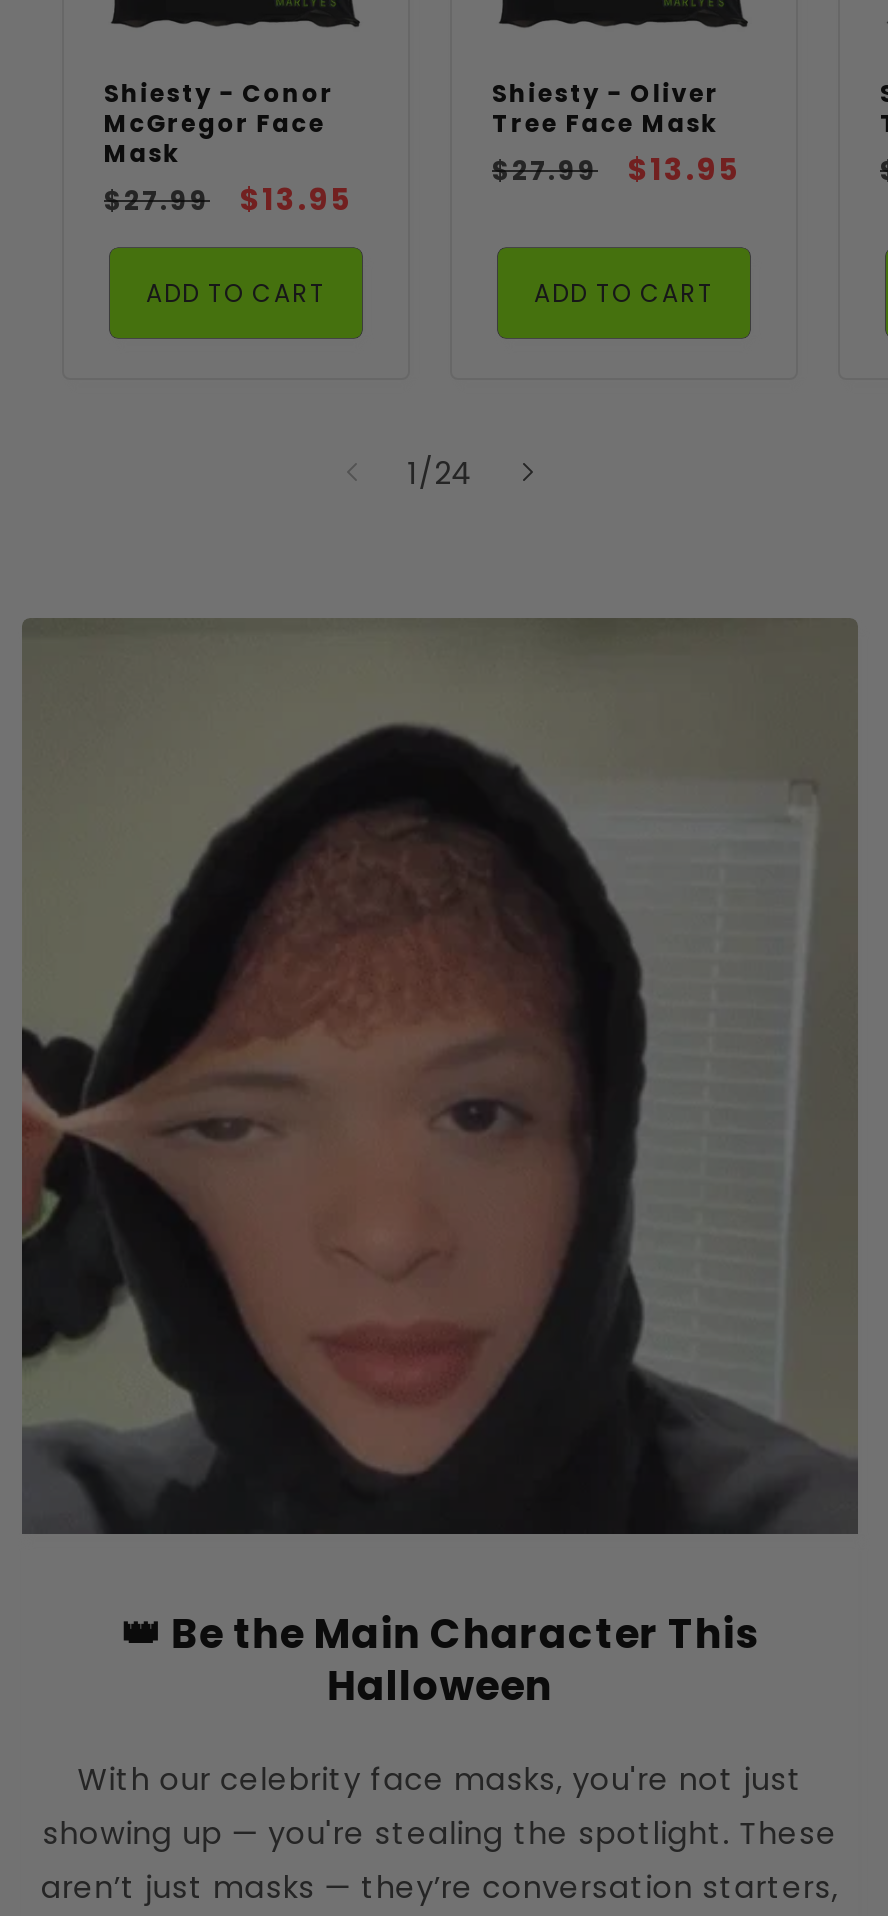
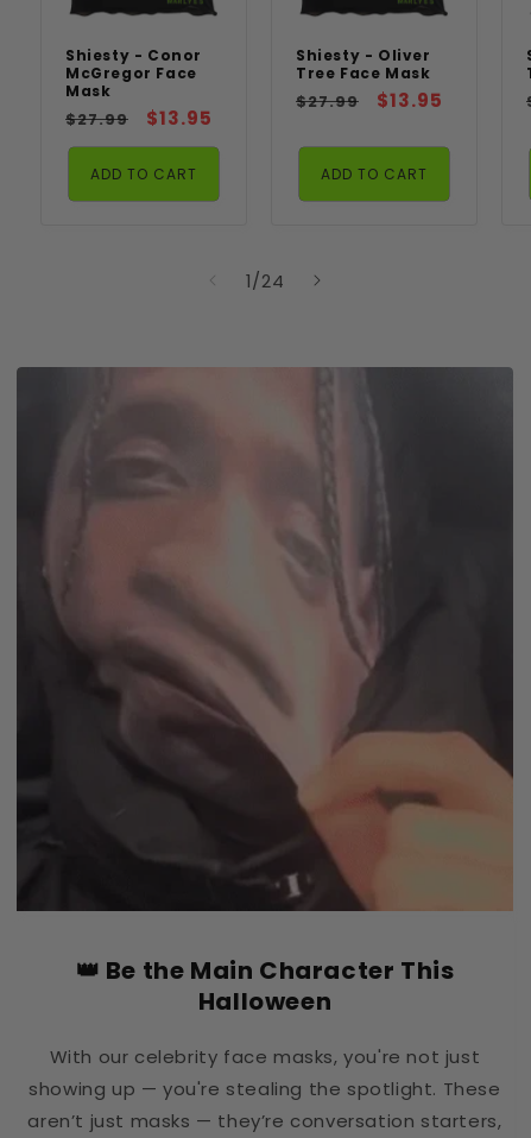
[20,618,860,1536] [image] -> [15,367,513,912] [image]

